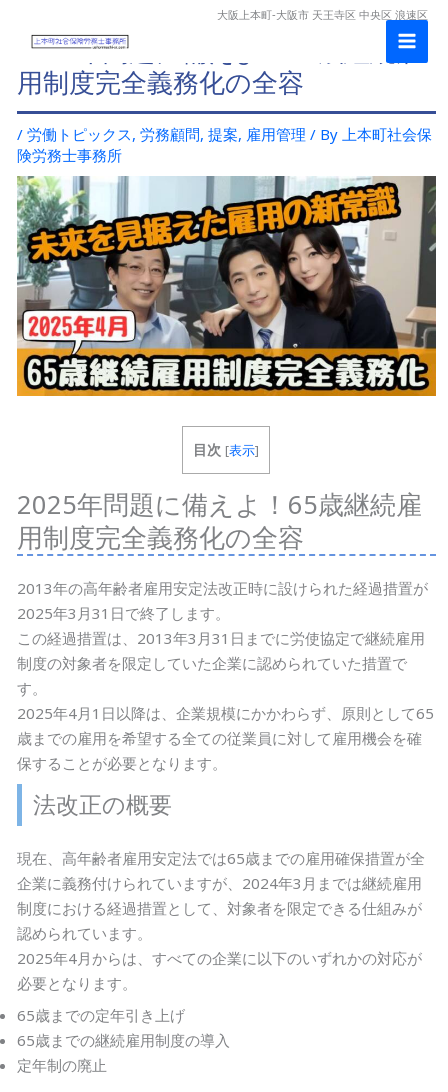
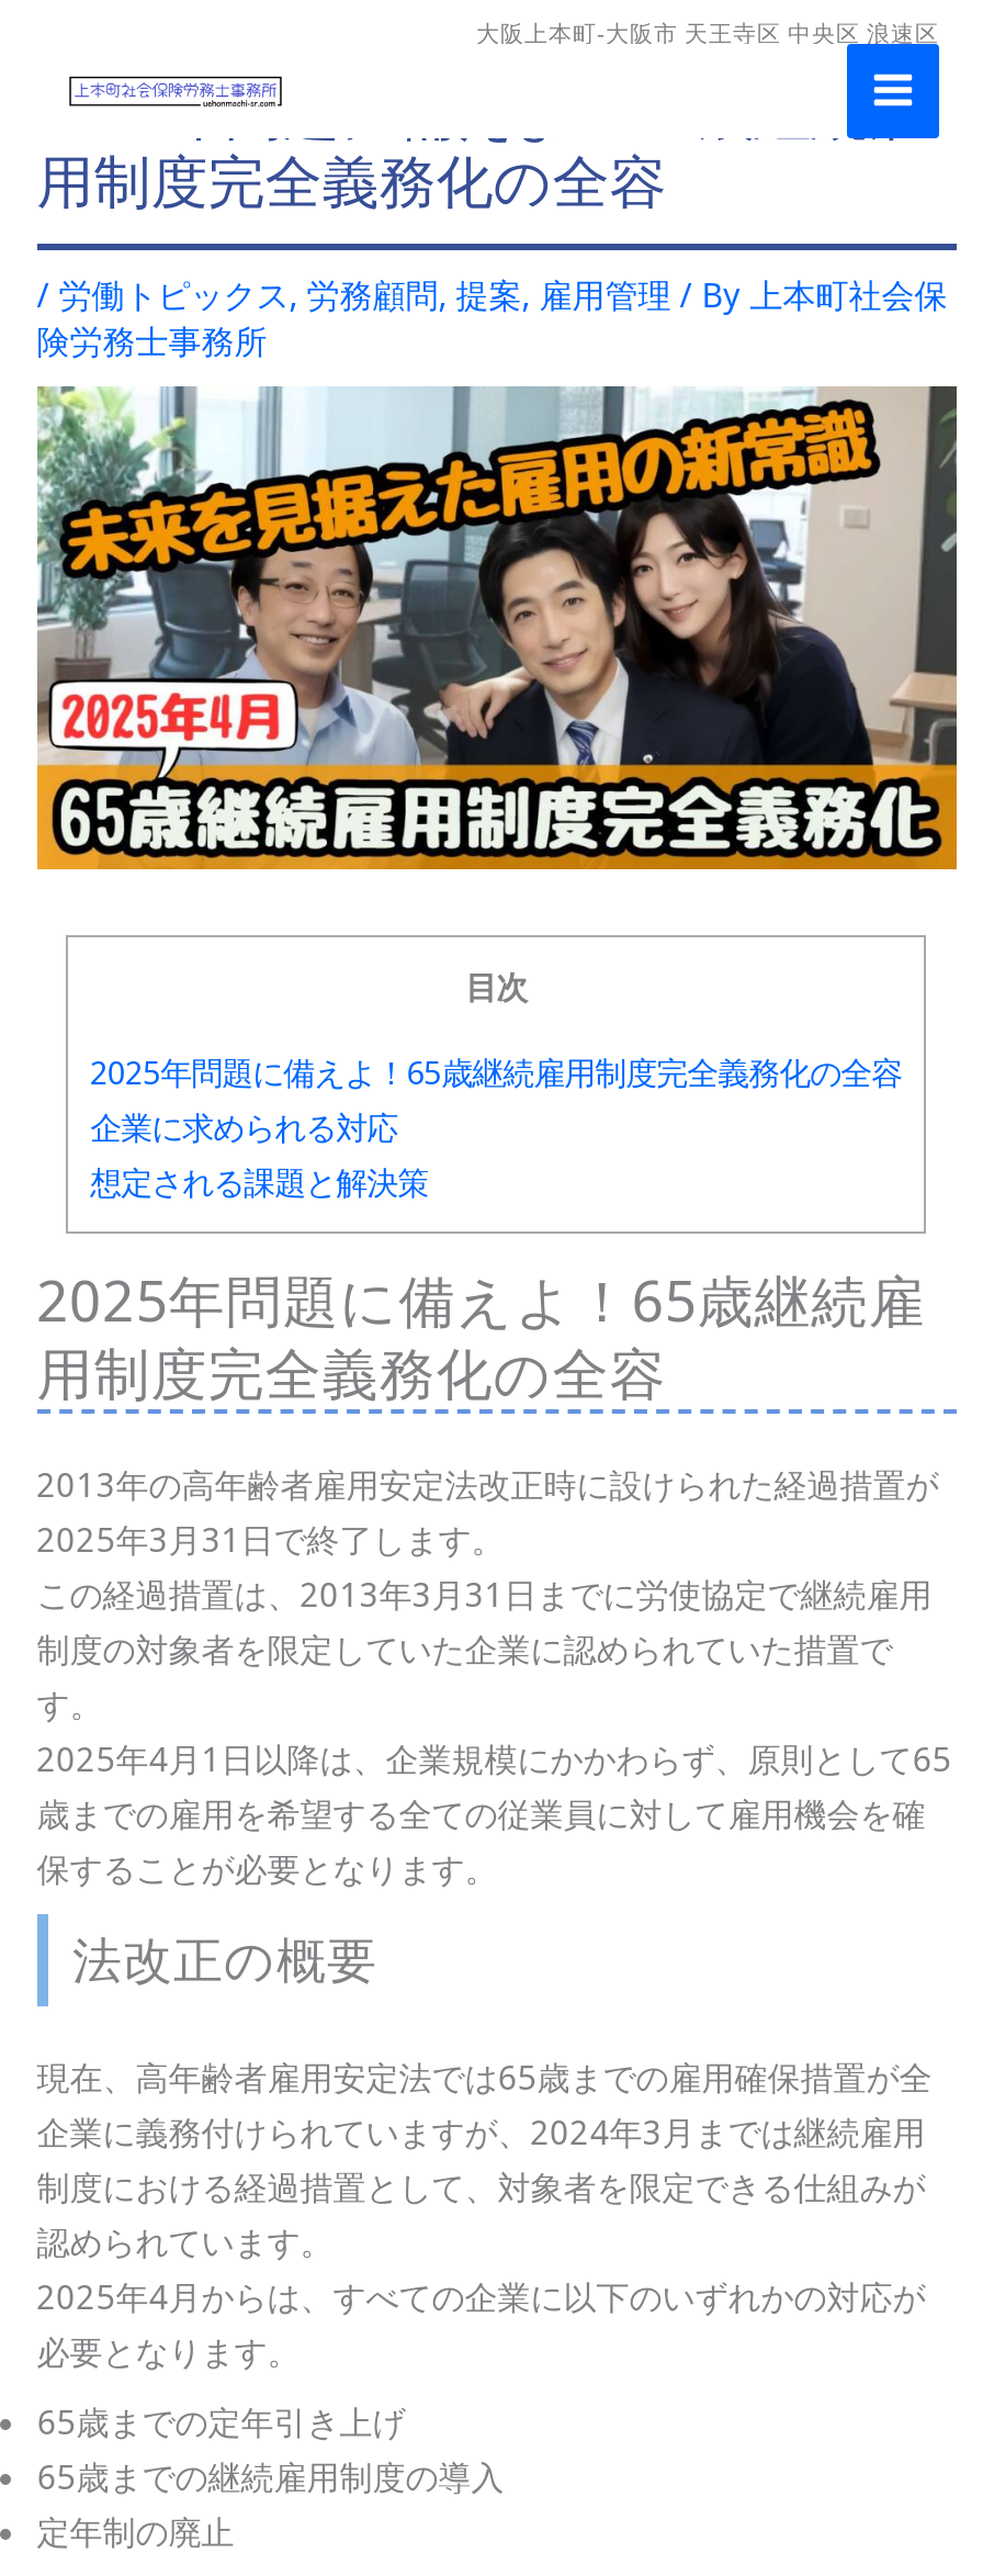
[193,440,259,459] 目次 [表示] -> [90,966,902,1203] 目次 | 2025年問題に備えよ！65歳継続雇用制度完全義務化の全容 | 企業に求められる対応 | 想定される課題と解決策

